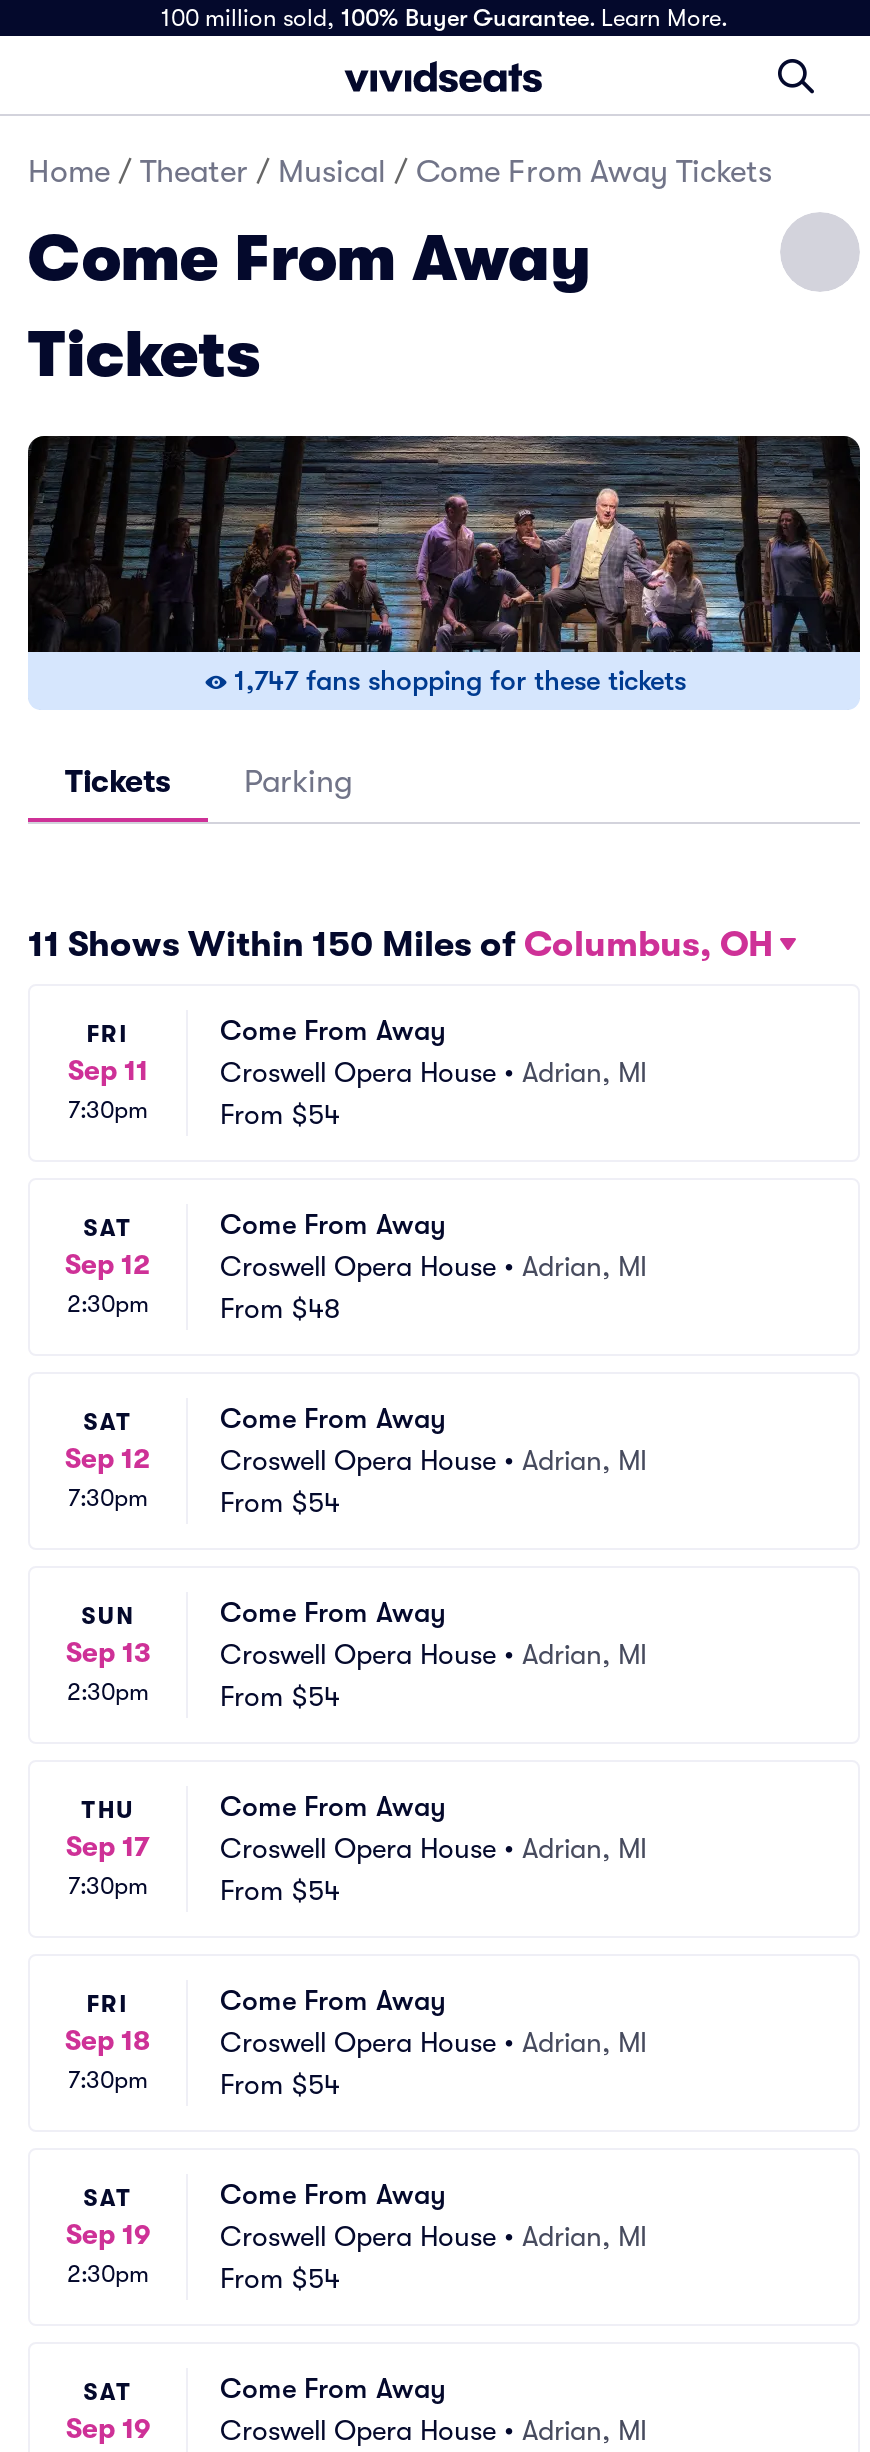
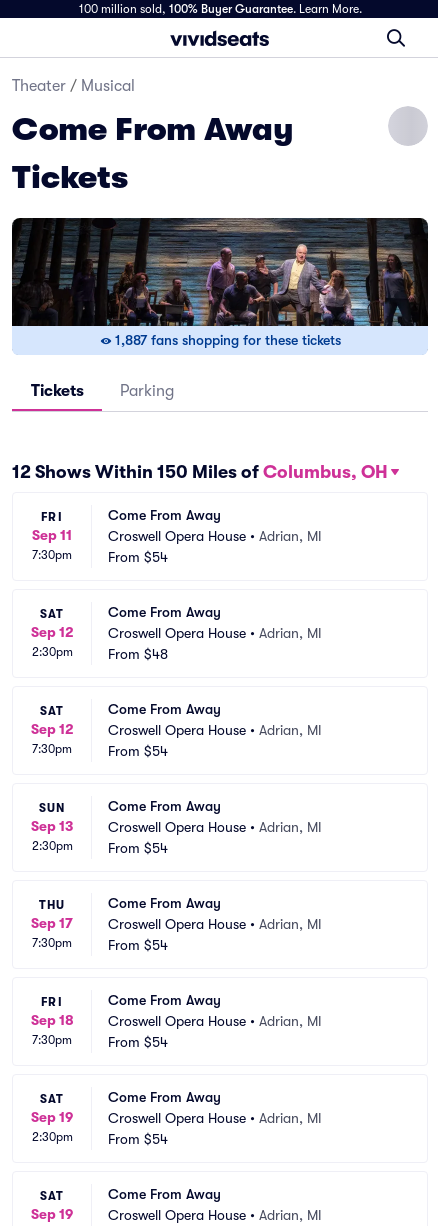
[28,154,772,190] Home / Theater / Musical / Come From Away Tickets -> [12,77,135,95] Theater / Musical
[234,664,686,696] 1,747 fans shopping for these tickets -> [115,332,341,348] 1,887 fans shopping for these tickets
[28,924,774,964] 11 Shows Within 150 Miles of Columbus, OH -> [12,462,388,482] 12 Shows Within 150 Miles of Columbus, OH

